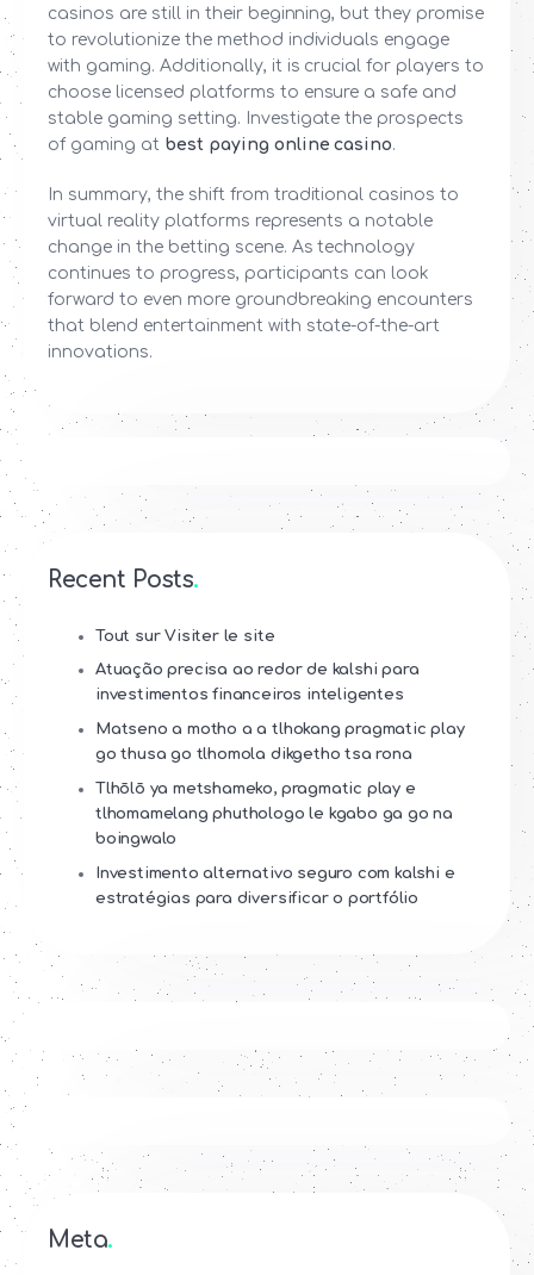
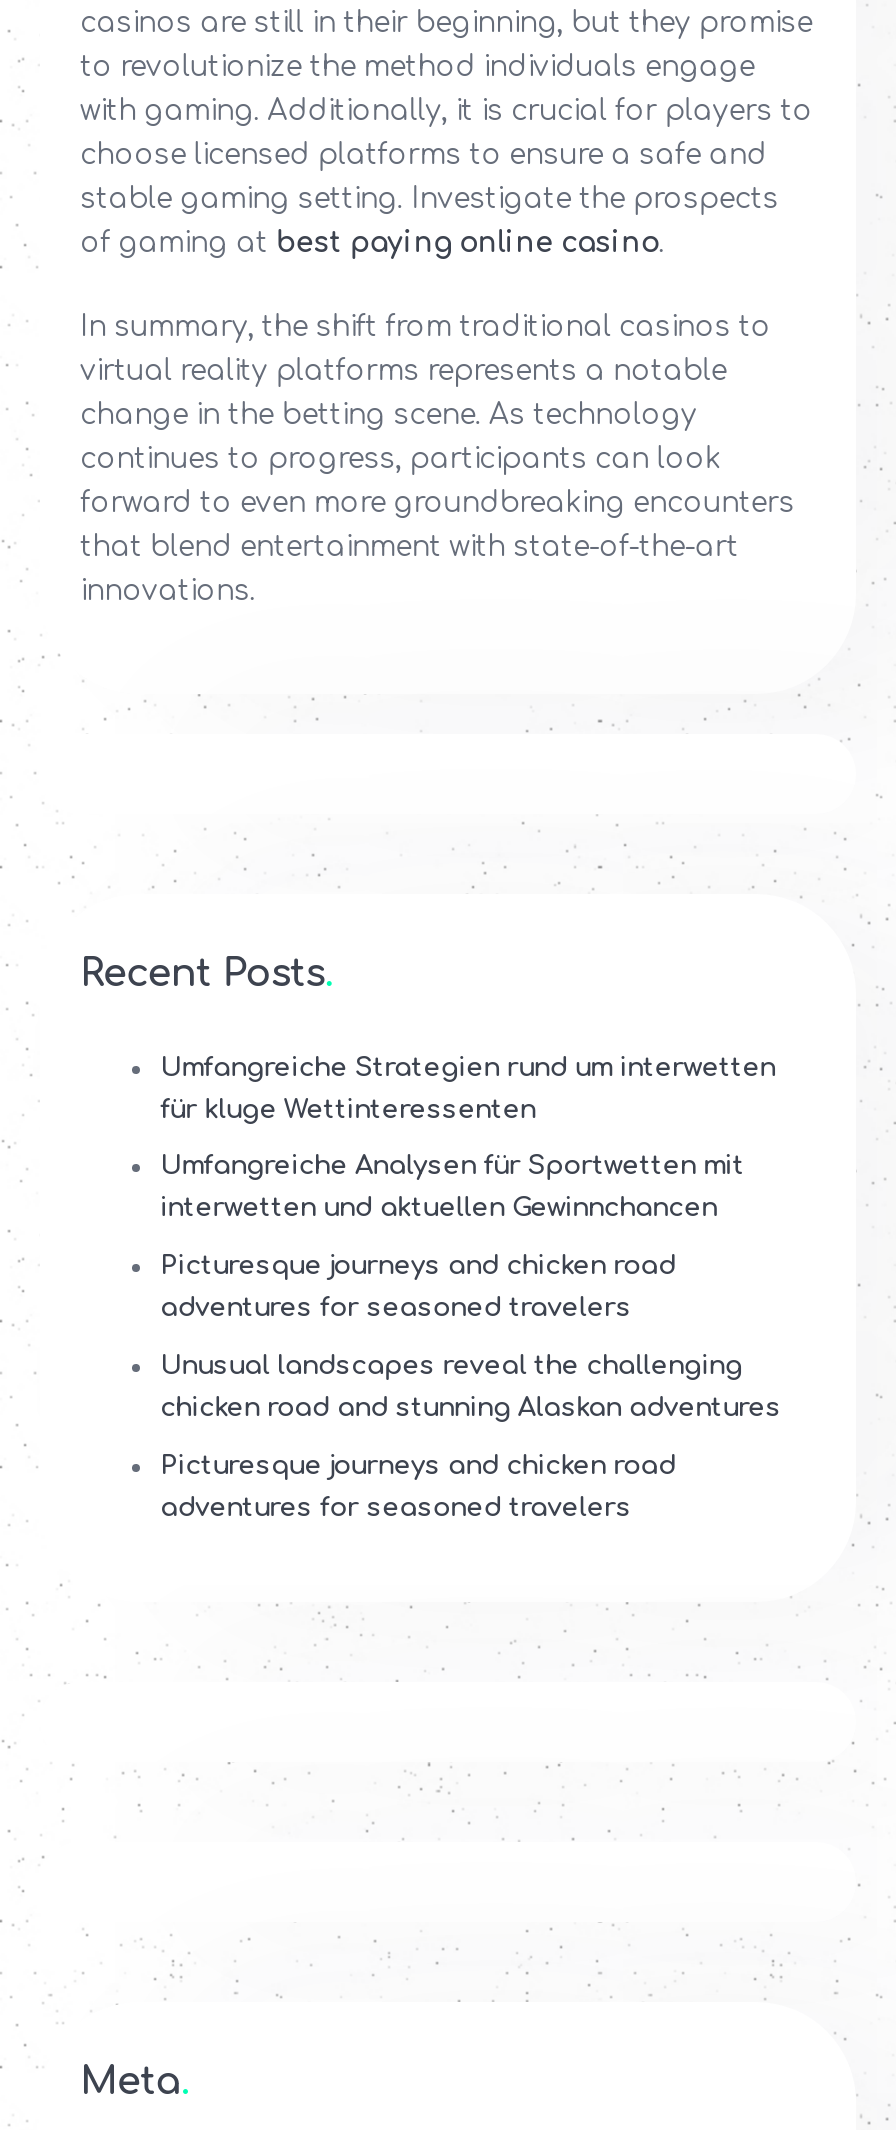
[95,628,275,644] Tout sur Visiter le site -> [160,1053,775,1081] Umfangreiche Strategien rund um interwetten
[95,662,419,679] Atuação precisa ao redor de kalshi para -> [160,1095,536,1123] für kluge Wettinteressenten
[95,687,404,704] investimentos financeiros inteligentes -> [160,1153,744,1181] Umfangreiche Analysen für Sportwetten mit
[95,721,464,738] Matseno a motho a a tlhokang pragmatic play -> [160,1195,717,1223] interwetten und aktuellen Gewinnchancen
[95,746,412,763] go thusa go tlhomola dikgetho tsa rona -> [160,1253,676,1281] Picturesque journeys and chicken road
[95,781,416,797] Tlhōlō ya metshameko, pragmatic play e -> [160,1295,631,1323] adventures for seasoned travelers
[95,806,453,822] tlhomamelang phuthologo le kgabo ga go na -> [160,1352,742,1380] Unusual landscapes reveal the challenging
[95,831,177,847] boingwalo -> [160,1394,781,1422] chicken road and stunning Alaskan adventures
[95,865,455,882] Investimento alternativo seguro com kalshi e -> [160,1452,676,1480] Picturesque journeys and chicken road
[95,890,418,907] estratégias para diversificar o portfólio -> [160,1494,631,1522] adventures for seasoned travelers

